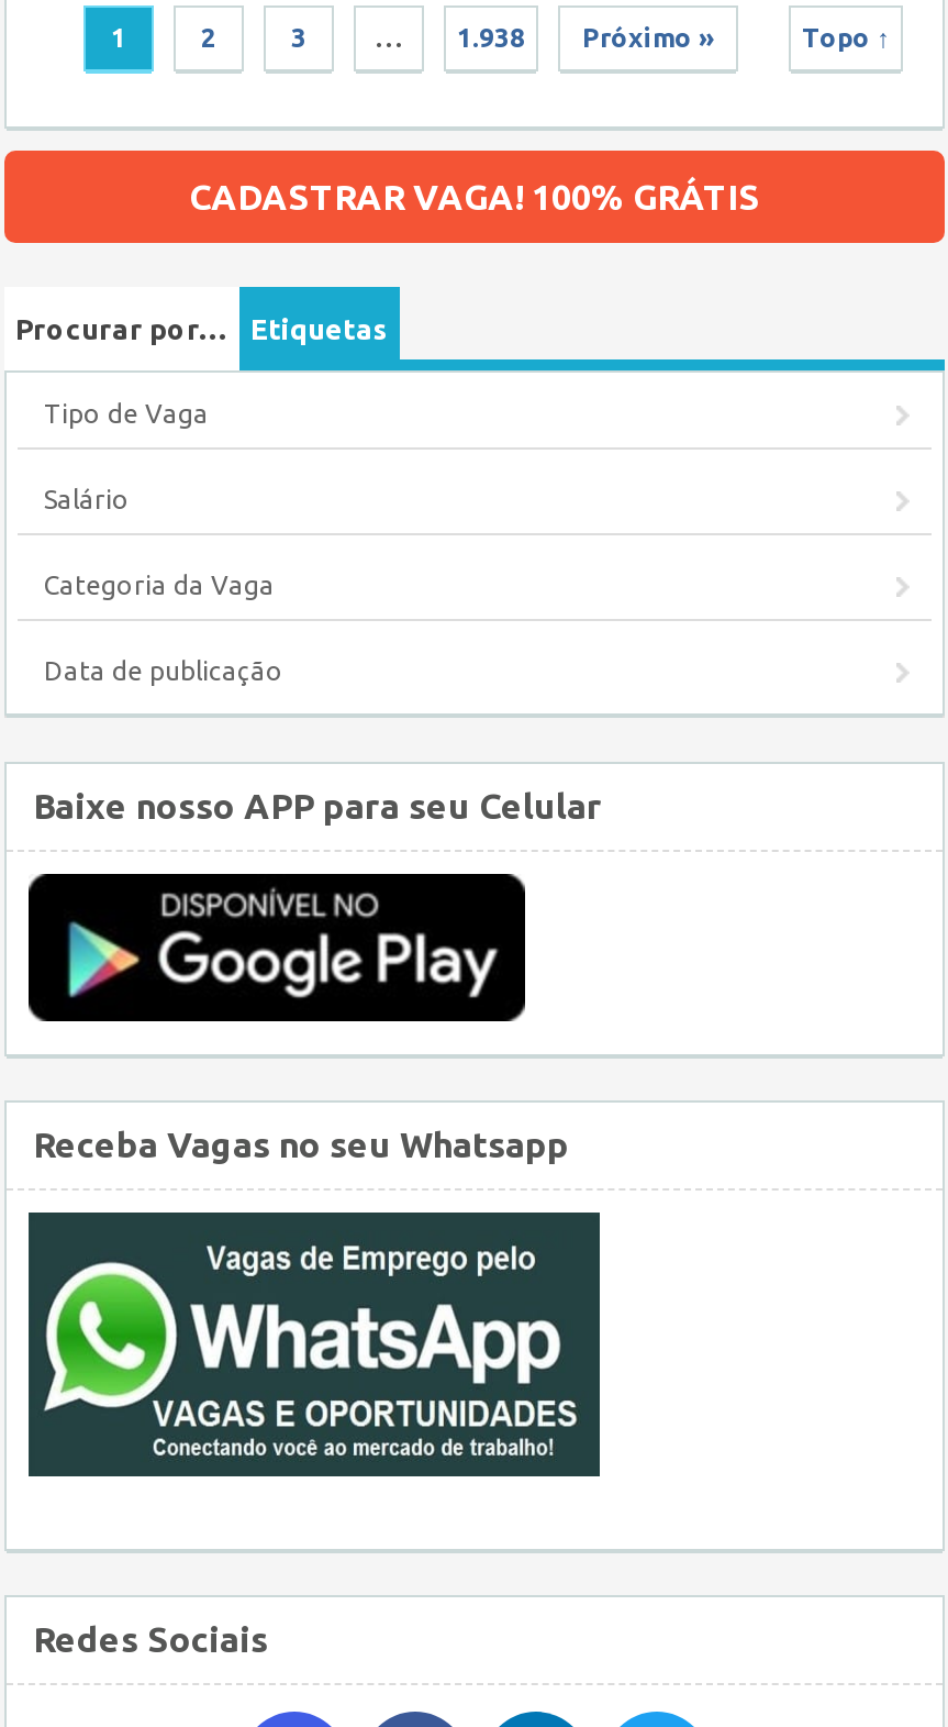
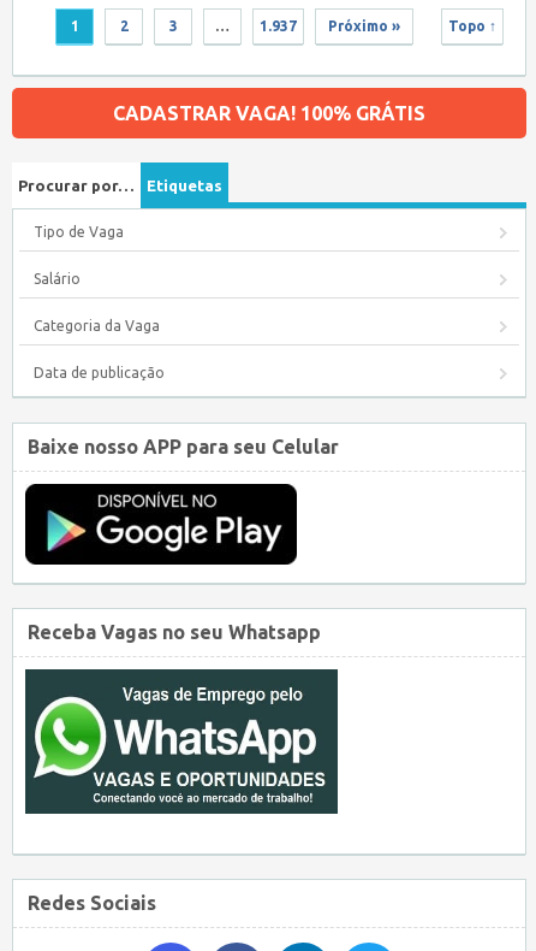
[457,22,525,51] 1.938 -> [260,17,297,33] 1.937

